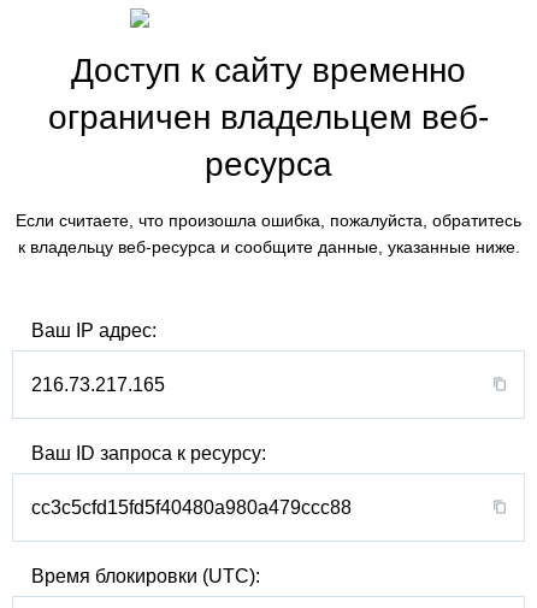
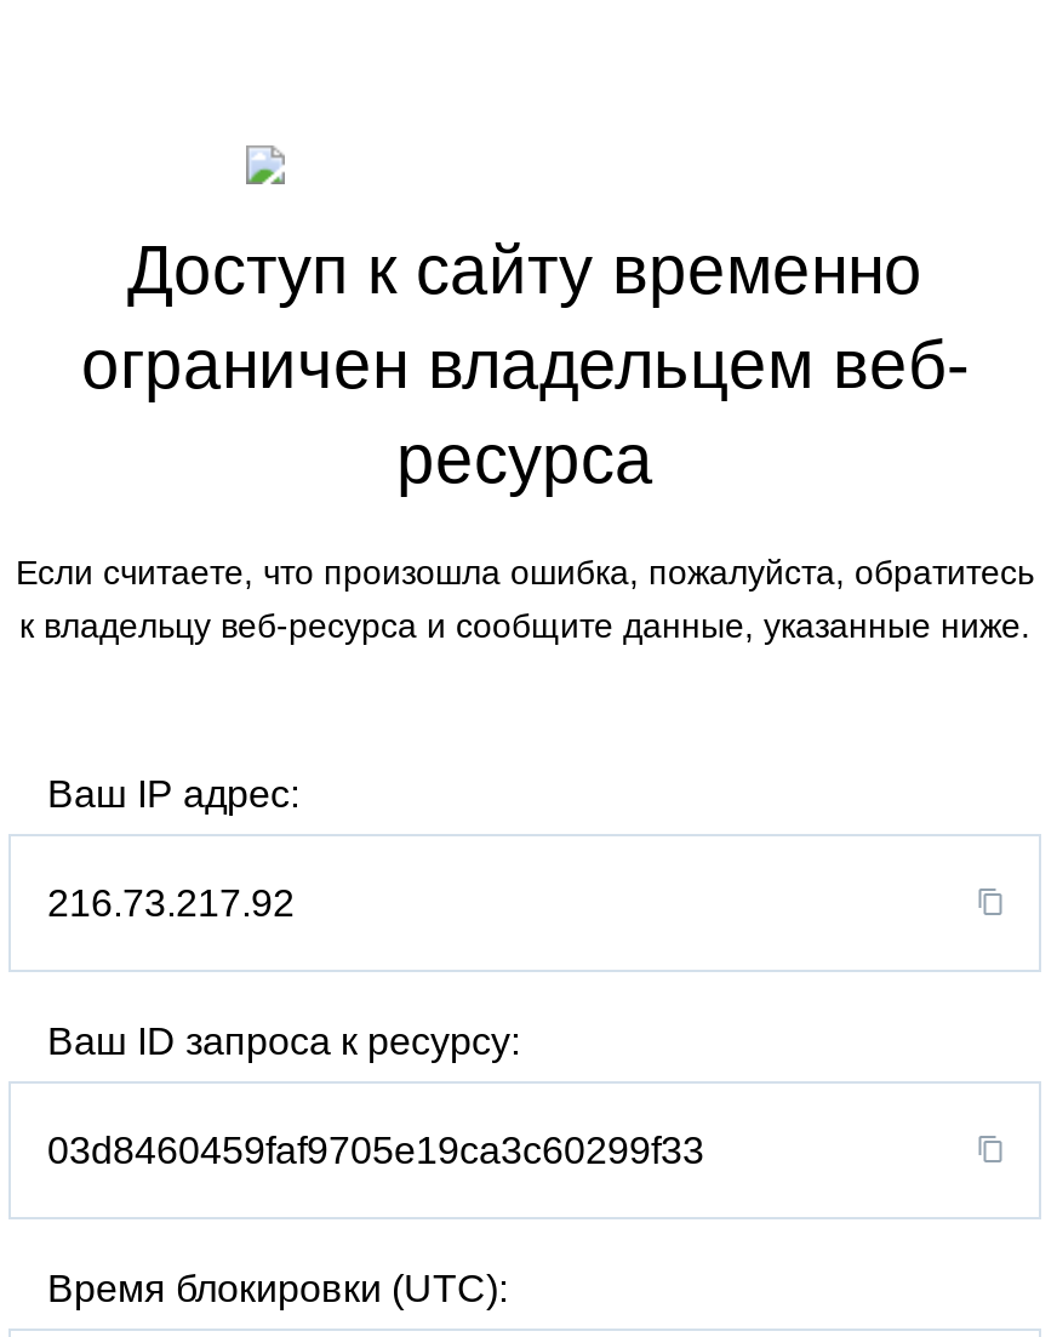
[31,374,165,395] 216.73.217.165 -> [47,882,295,923] 216.73.217.92
[31,497,352,518] cc3c5cfd15fd5f40480a980a479ccc88 -> [47,1129,704,1171] 03d8460459faf9705e19ca3c60299f33

